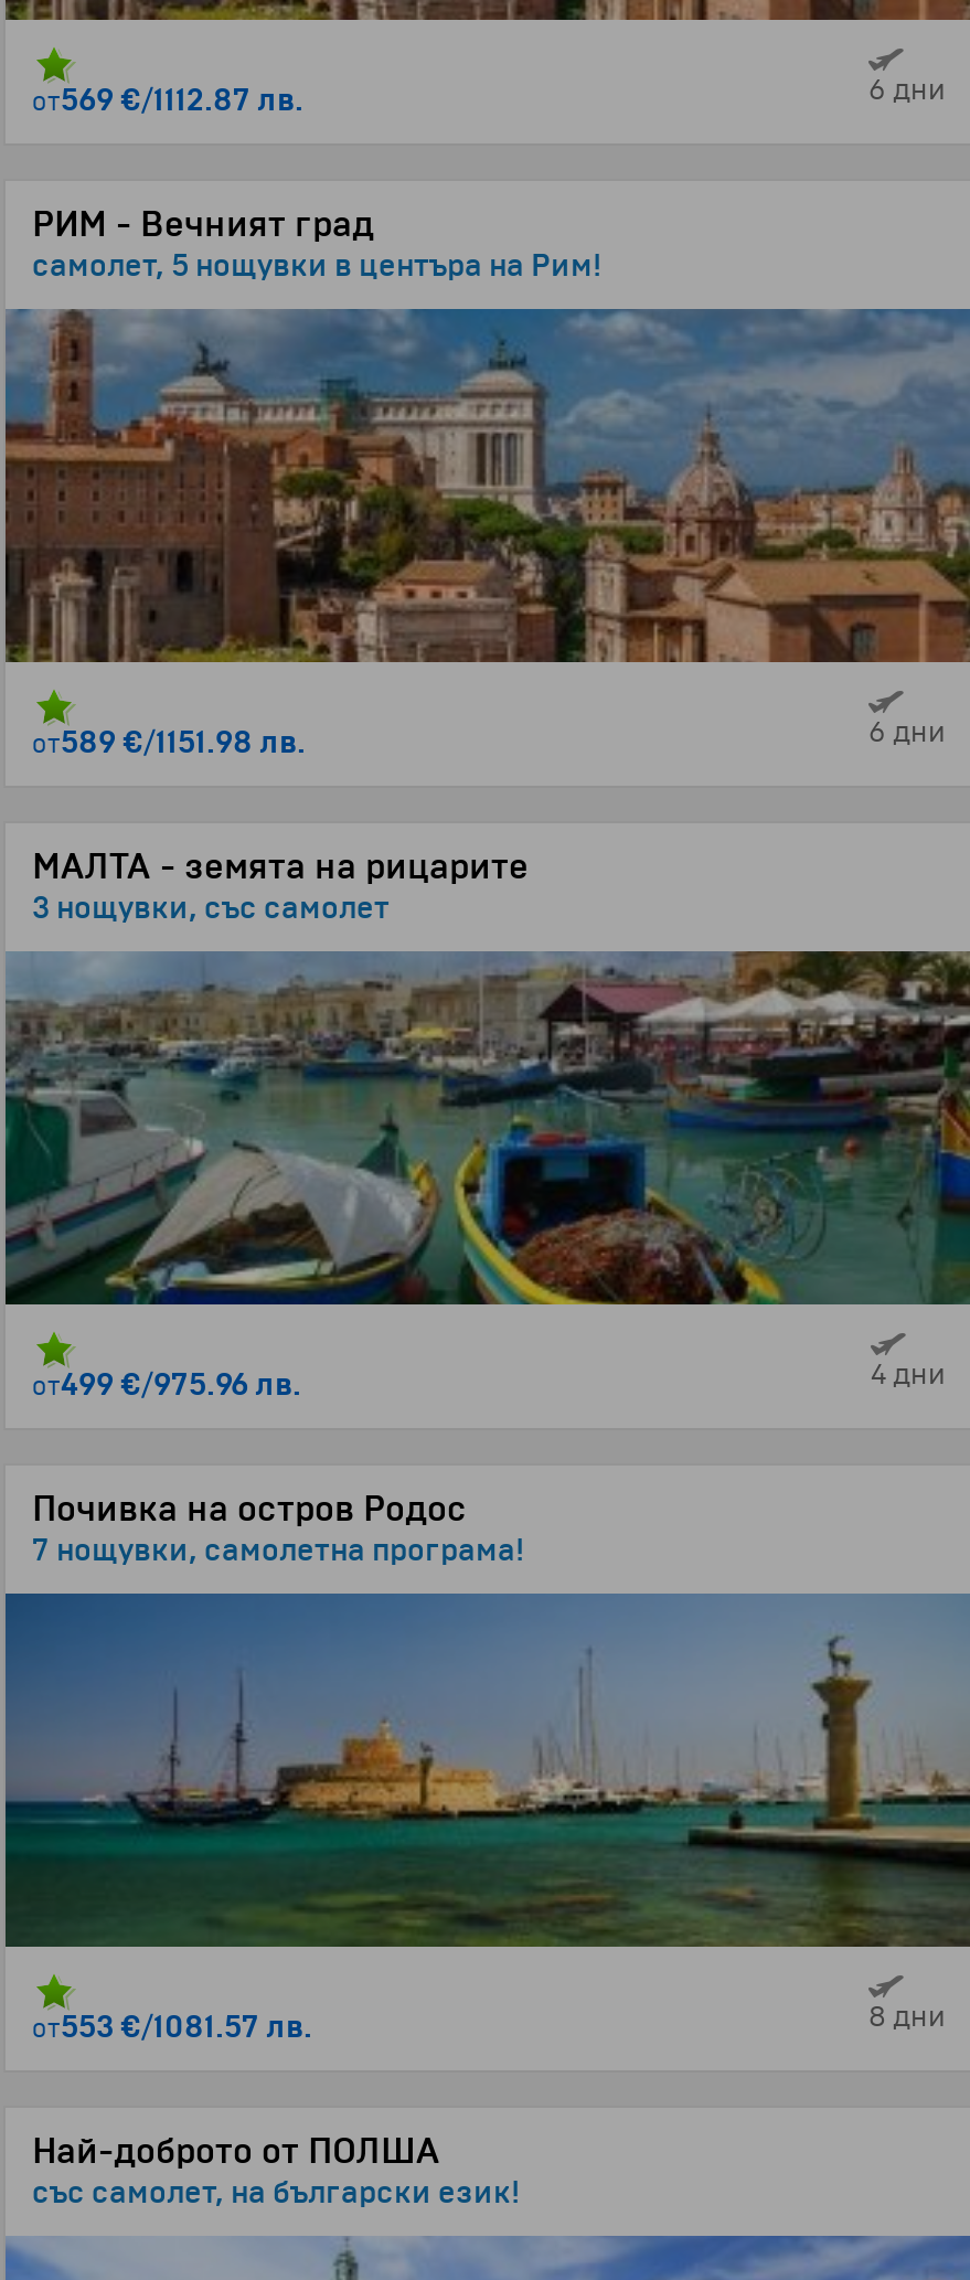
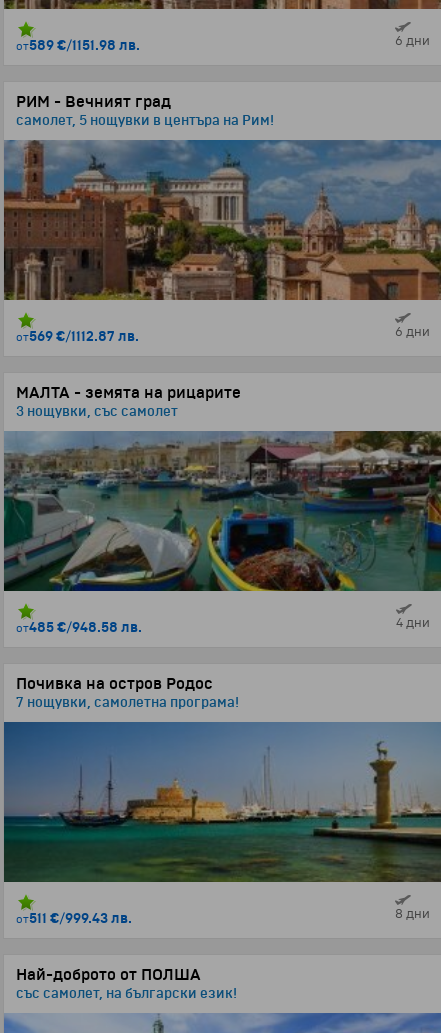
[32,82,303,119] от569 €/1112.87 лв. -> [16,37,140,54] от589 €/1151.98 лв.
[32,724,306,761] от589 €/1151.98 лв. -> [16,328,139,345] от569 €/1112.87 лв.
[32,1366,301,1404] от499 €/975.96 лв. -> [16,619,142,636] от485 €/948.58 лв.
[32,2009,312,2046] от553 €/1081.57 лв. -> [16,910,132,927] от511 €/999.43 лв.

